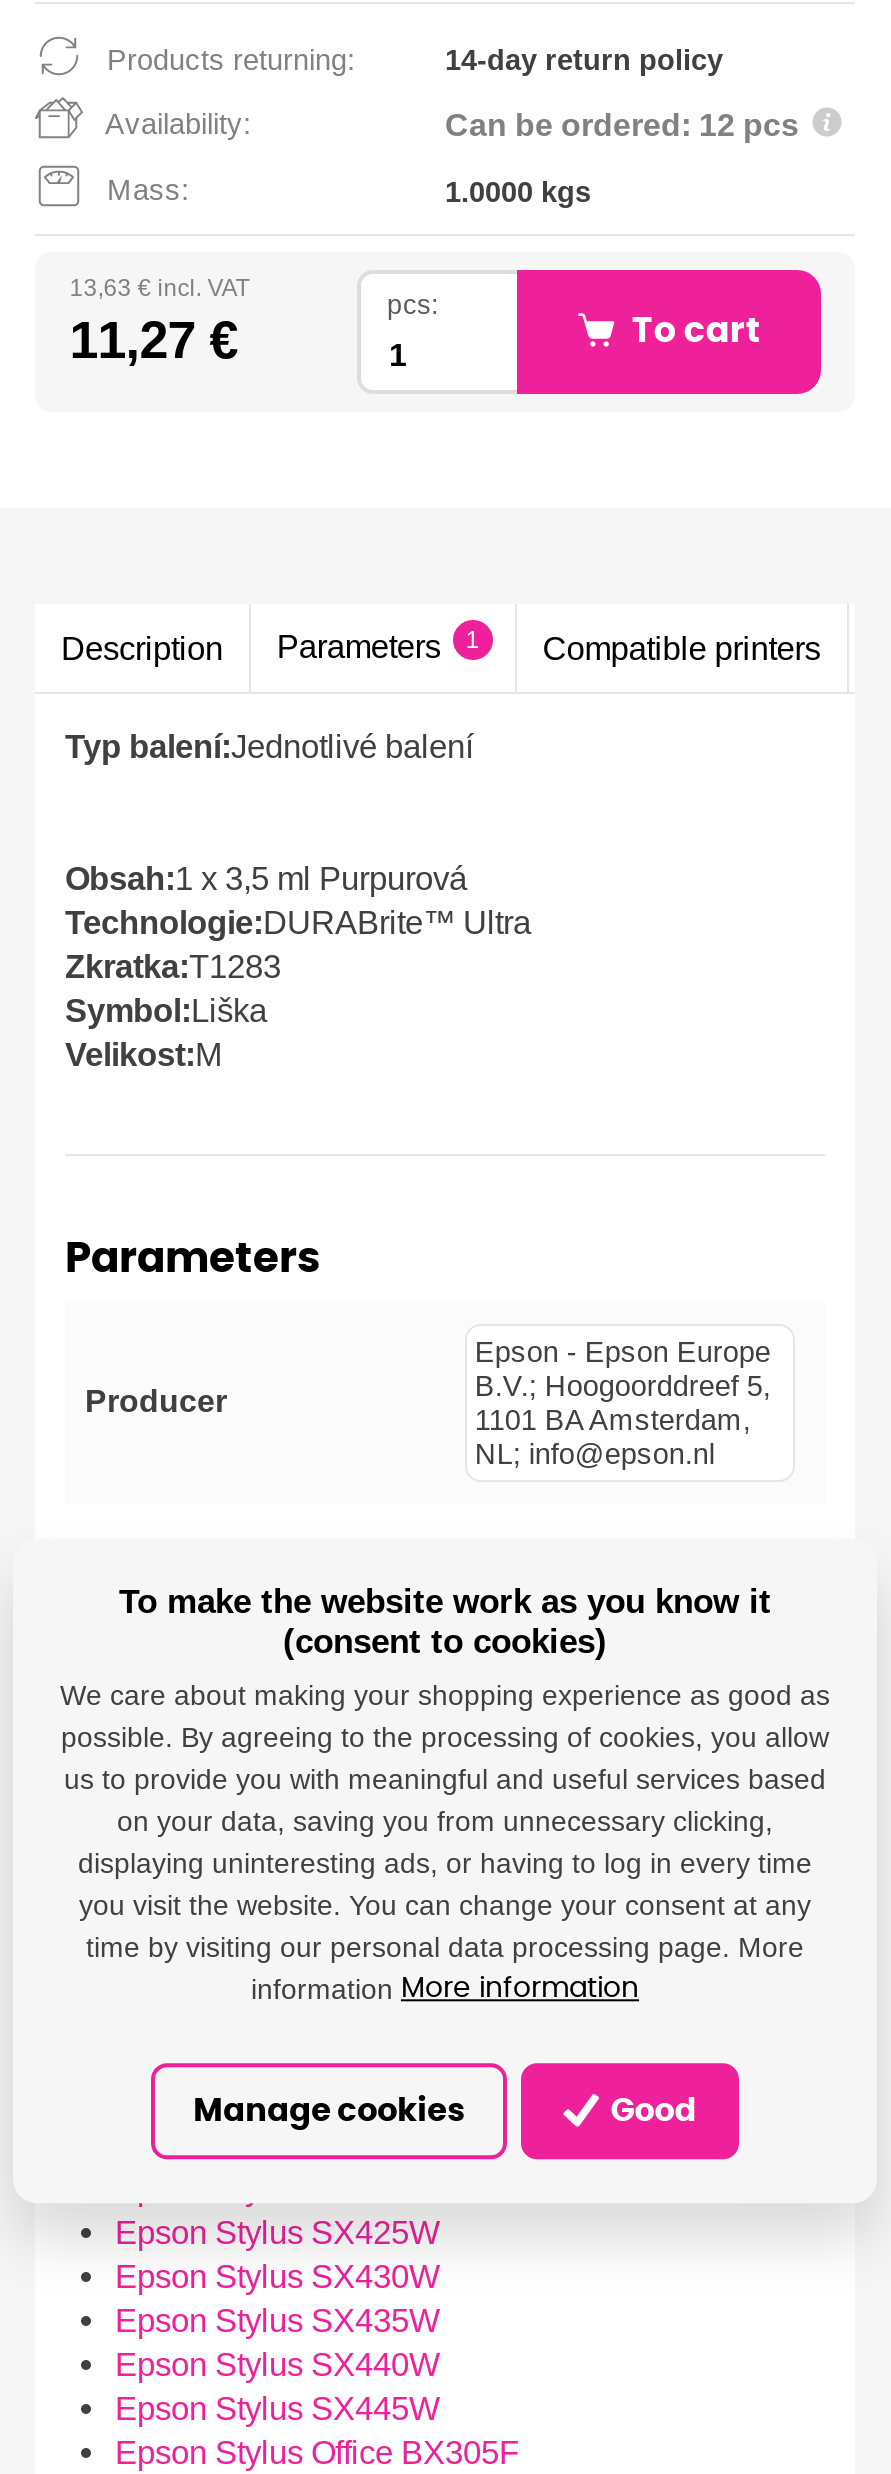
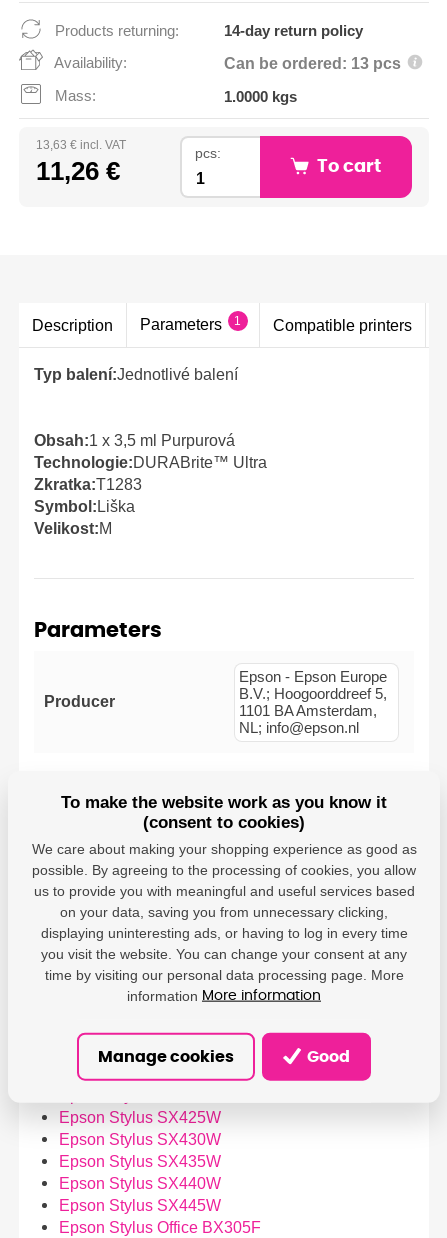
[445,109,799,143] Can be ordered: 12 pcs -> [224,55,401,72] Can be ordered: 13 pcs
[70,309,238,369] 11,27 € -> [36,156,120,186] 11,26 €

